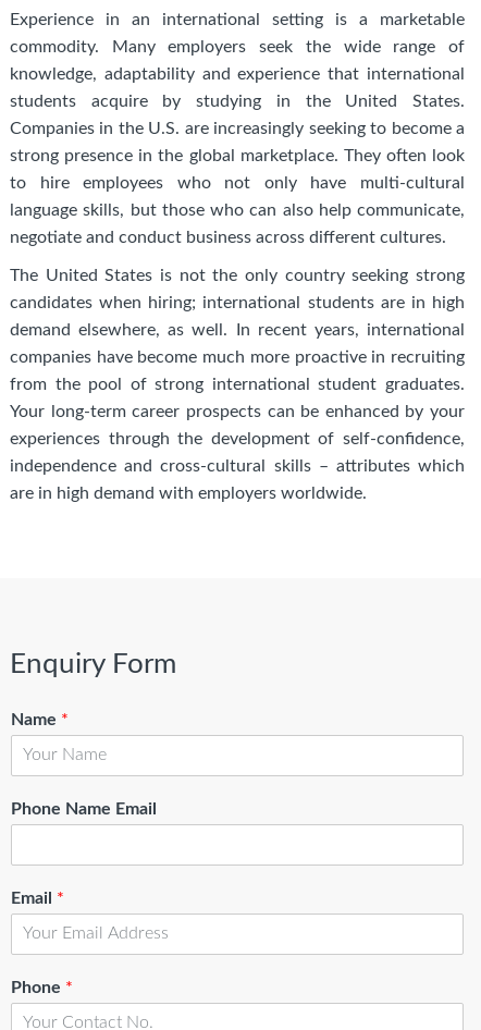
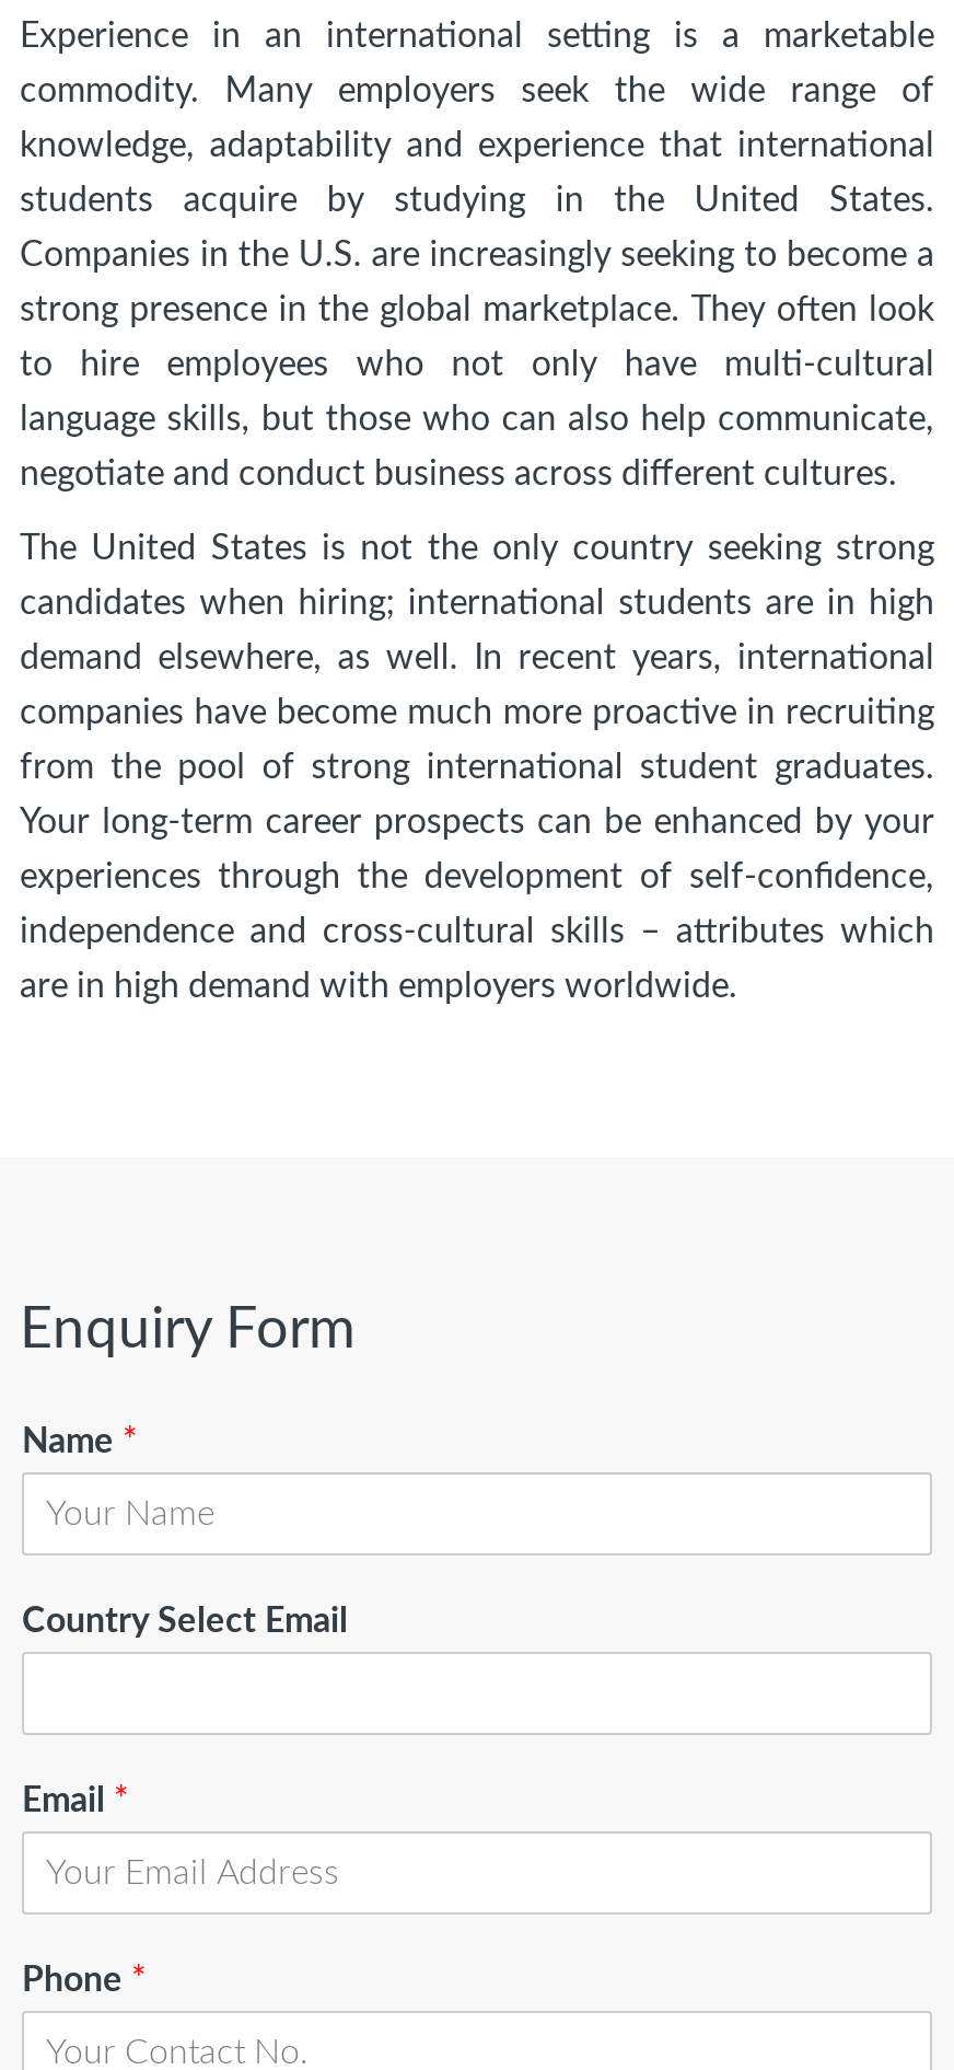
[11,800,157,817] Phone Name Email -> [22,1604,348,1639] Country Select Email

